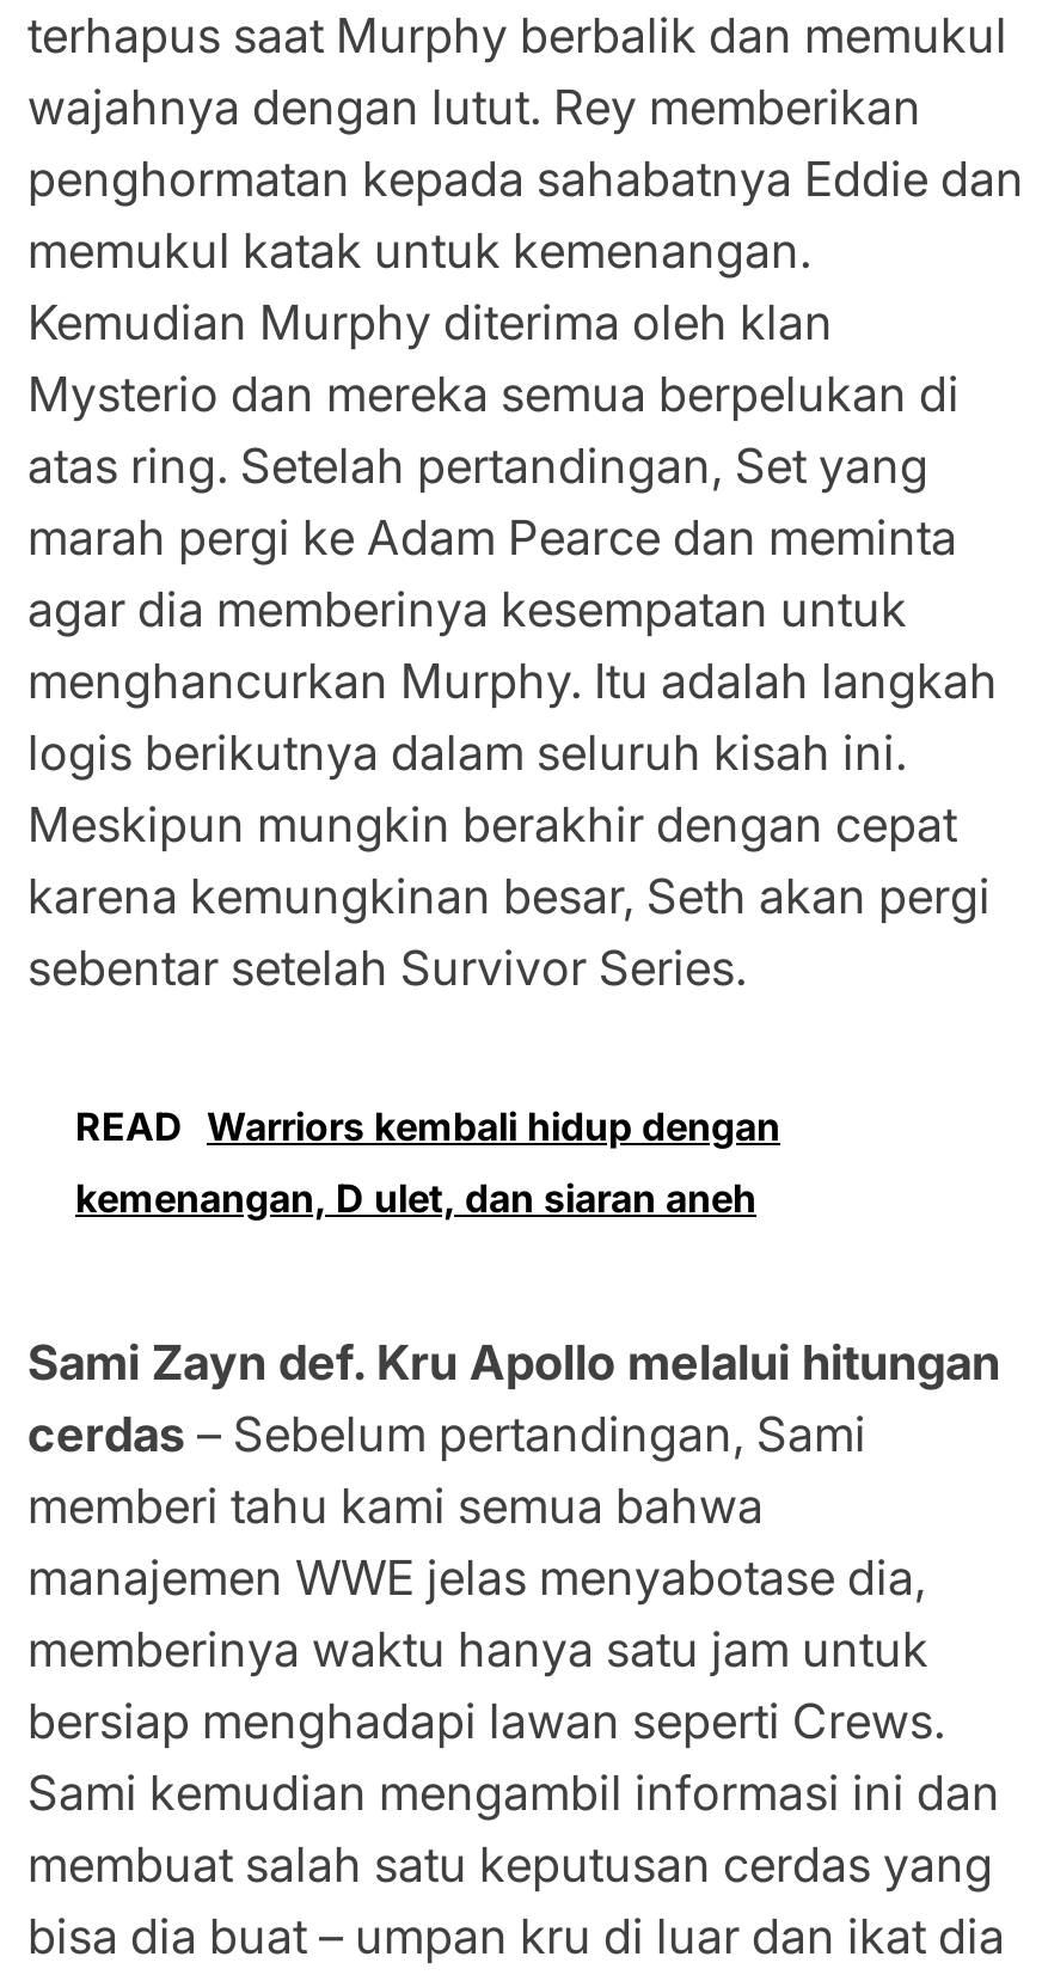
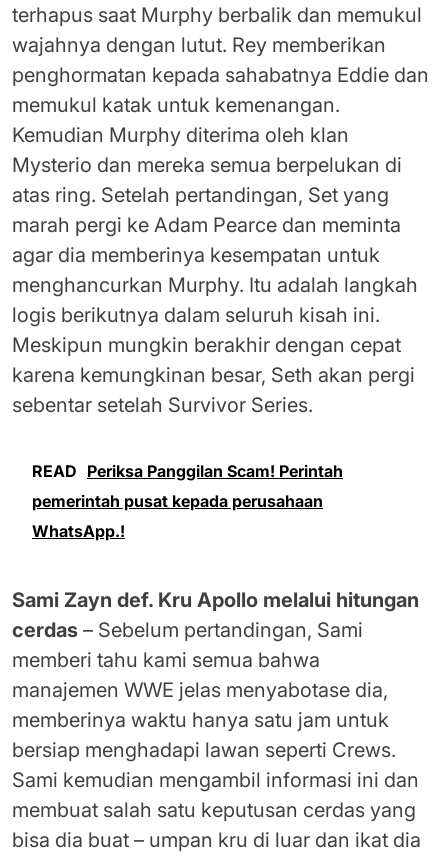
[75,1102,780,1222] READ Warriors kembali hidup dengan | kemenangan, D ulet, dan siaran aneh -> [32,461,343,541] READ Periksa Panggilan Scam! Perintah | pemerintah pusat kepada perusahaan | WhatsApp.!

